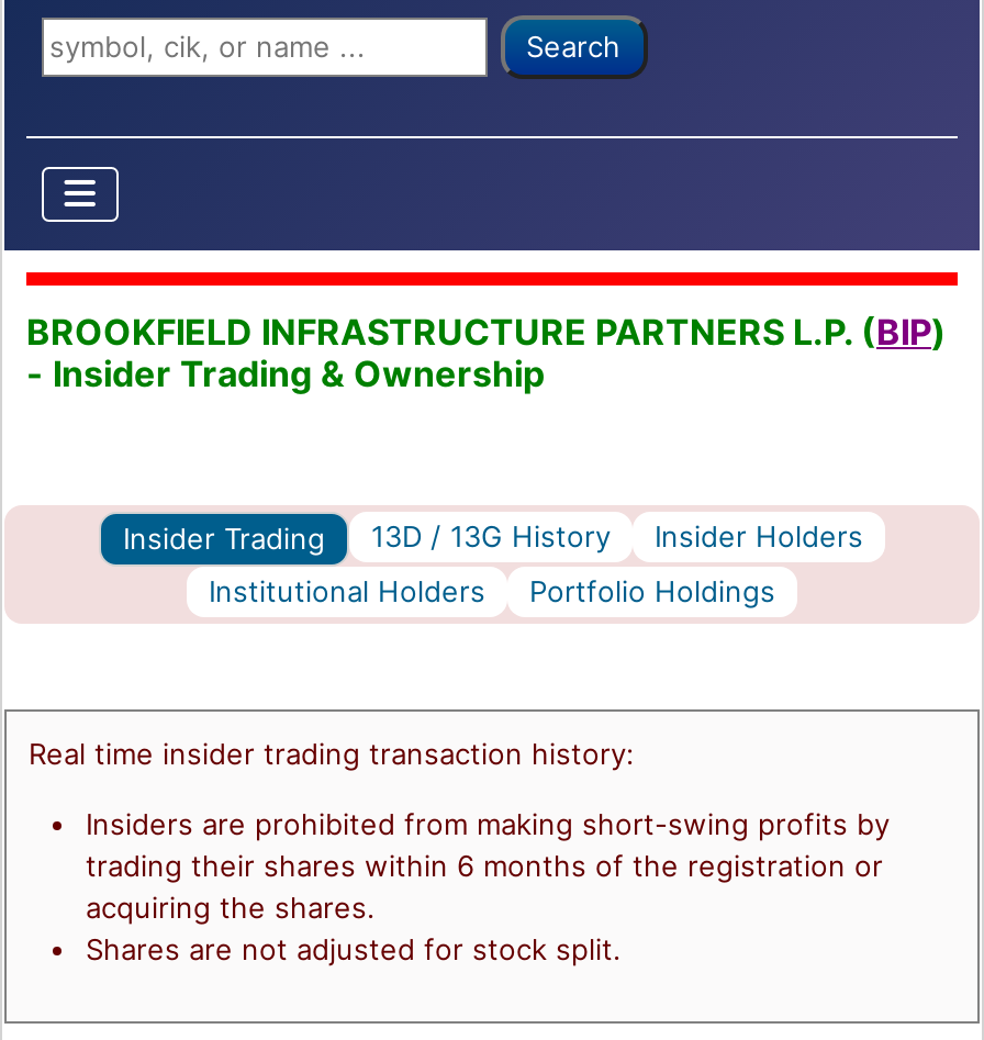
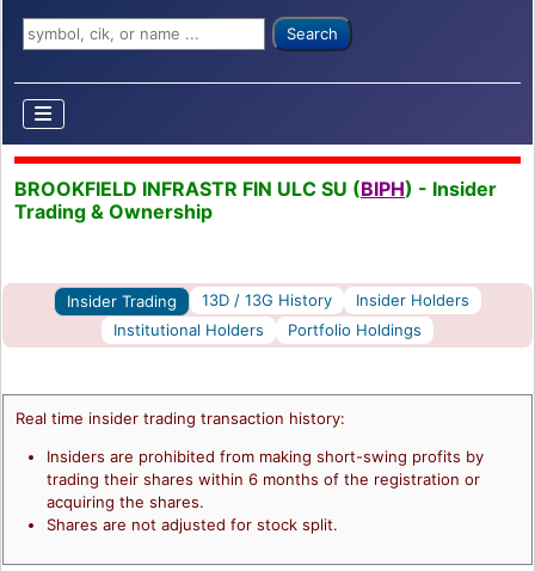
[26,309,947,394] BROOKFIELD INFRASTRUCTURE PARTNERS L.P. (BIP) | - Insider Trading & Ownership -> [14,176,497,223] BROOKFIELD INFRASTR FIN ULC SU (BIPH) - Insider | Trading & Ownership

